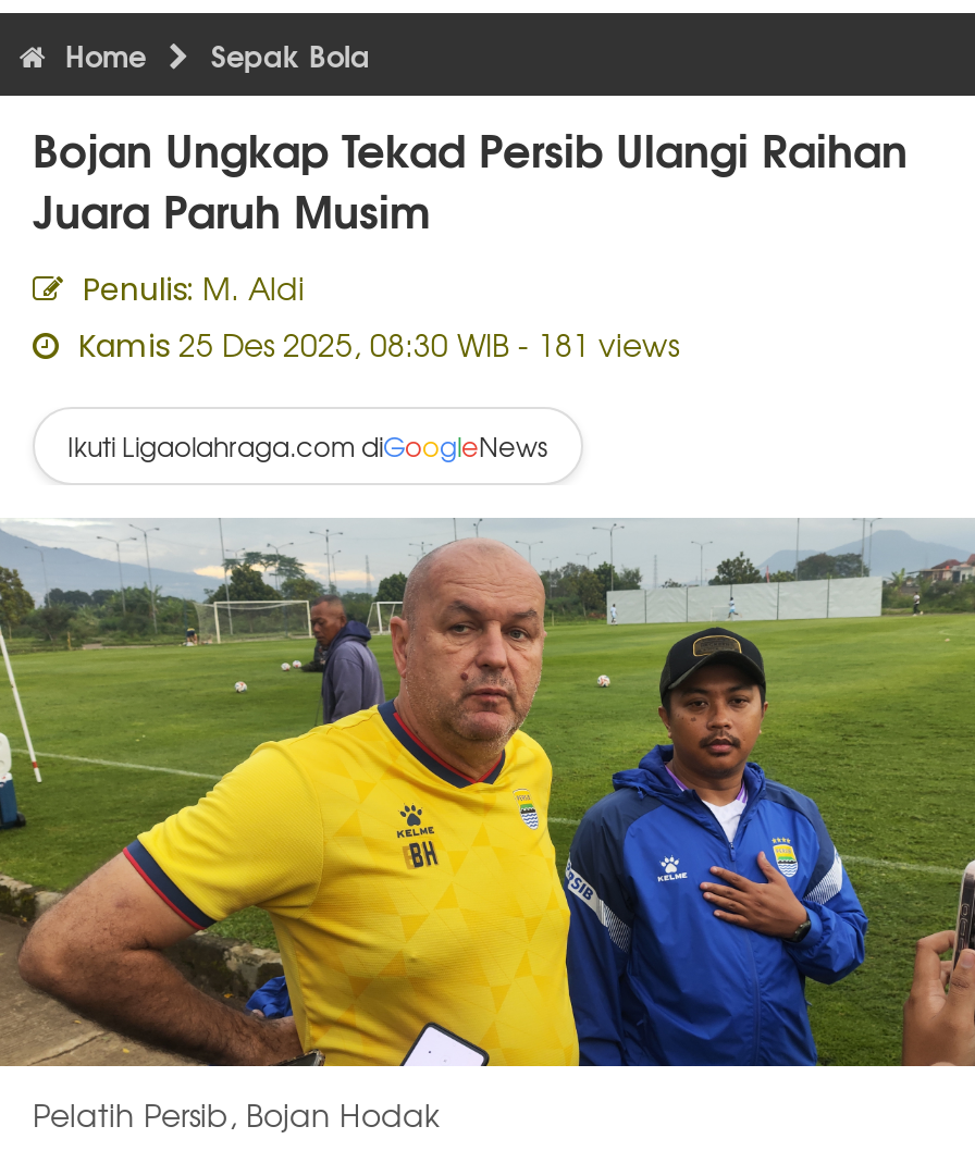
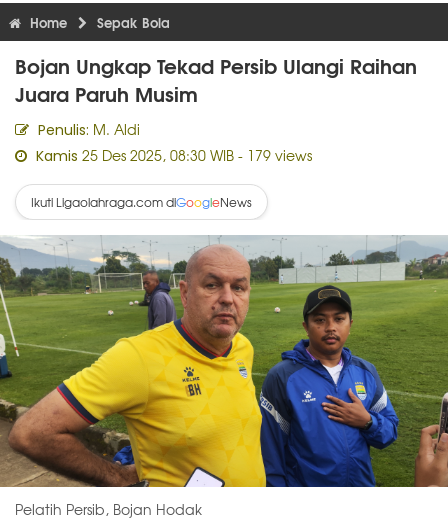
[70,322,679,366] Kamis 25 Des 2025, 08:30 WIB - 181 views -> [32,145,312,165] Kamis 25 Des 2025, 08:30 WIB - 179 views

